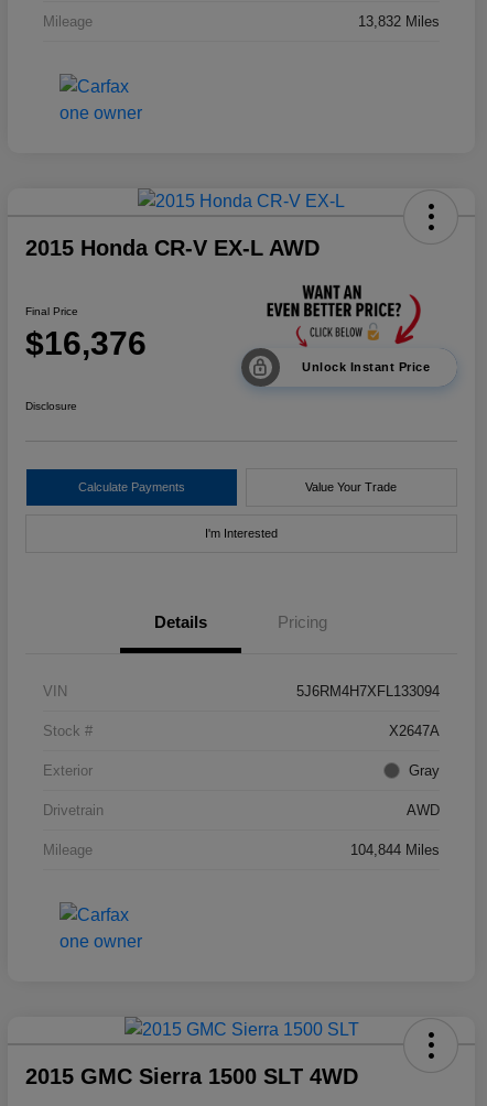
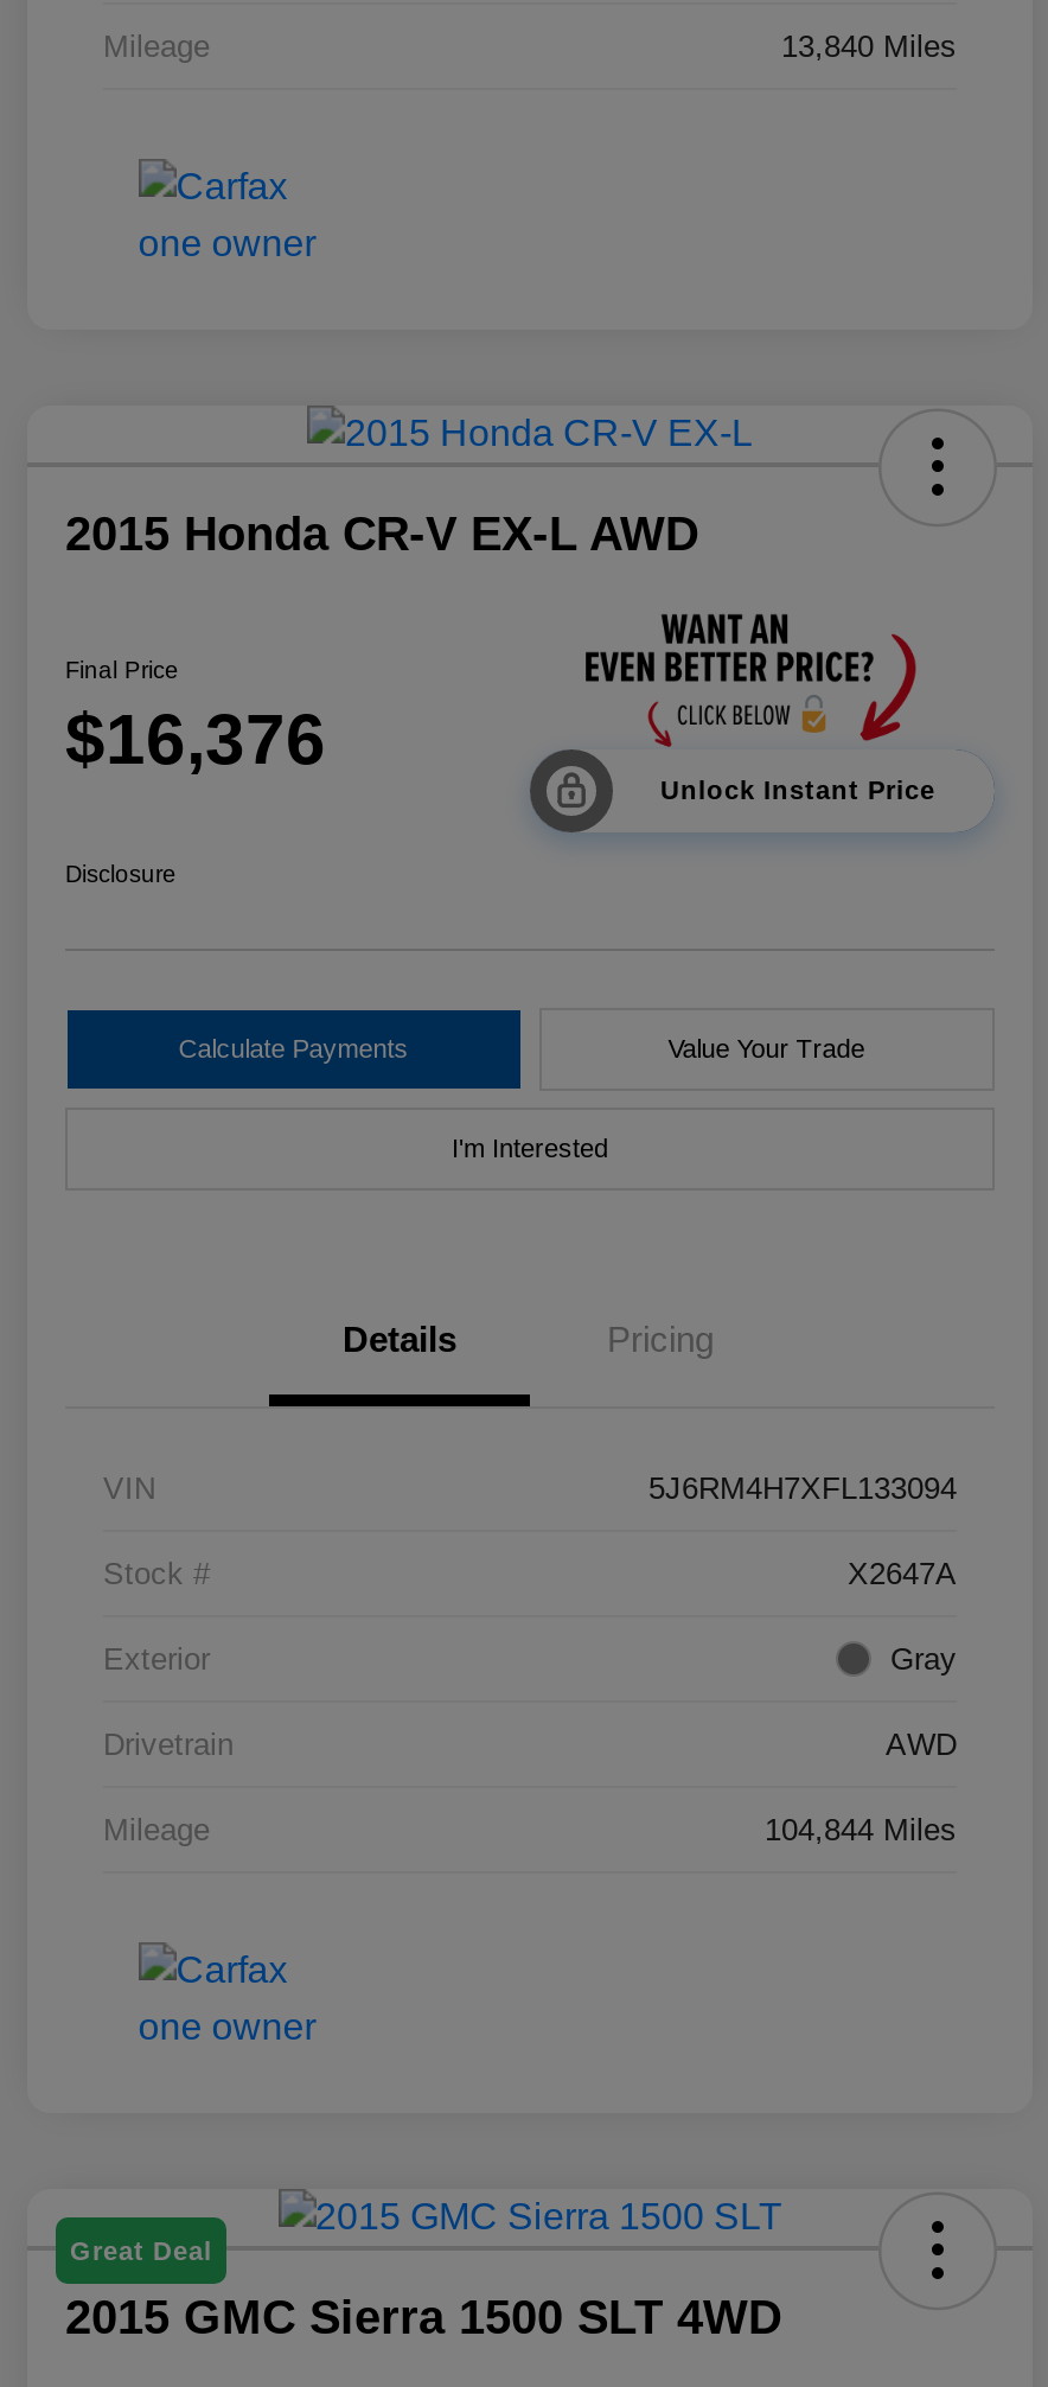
[358,13,440,29] 13,832 Miles -> [781,28,957,63] 13,840 Miles
none -> [70,2237,212,2265] Great Deal

